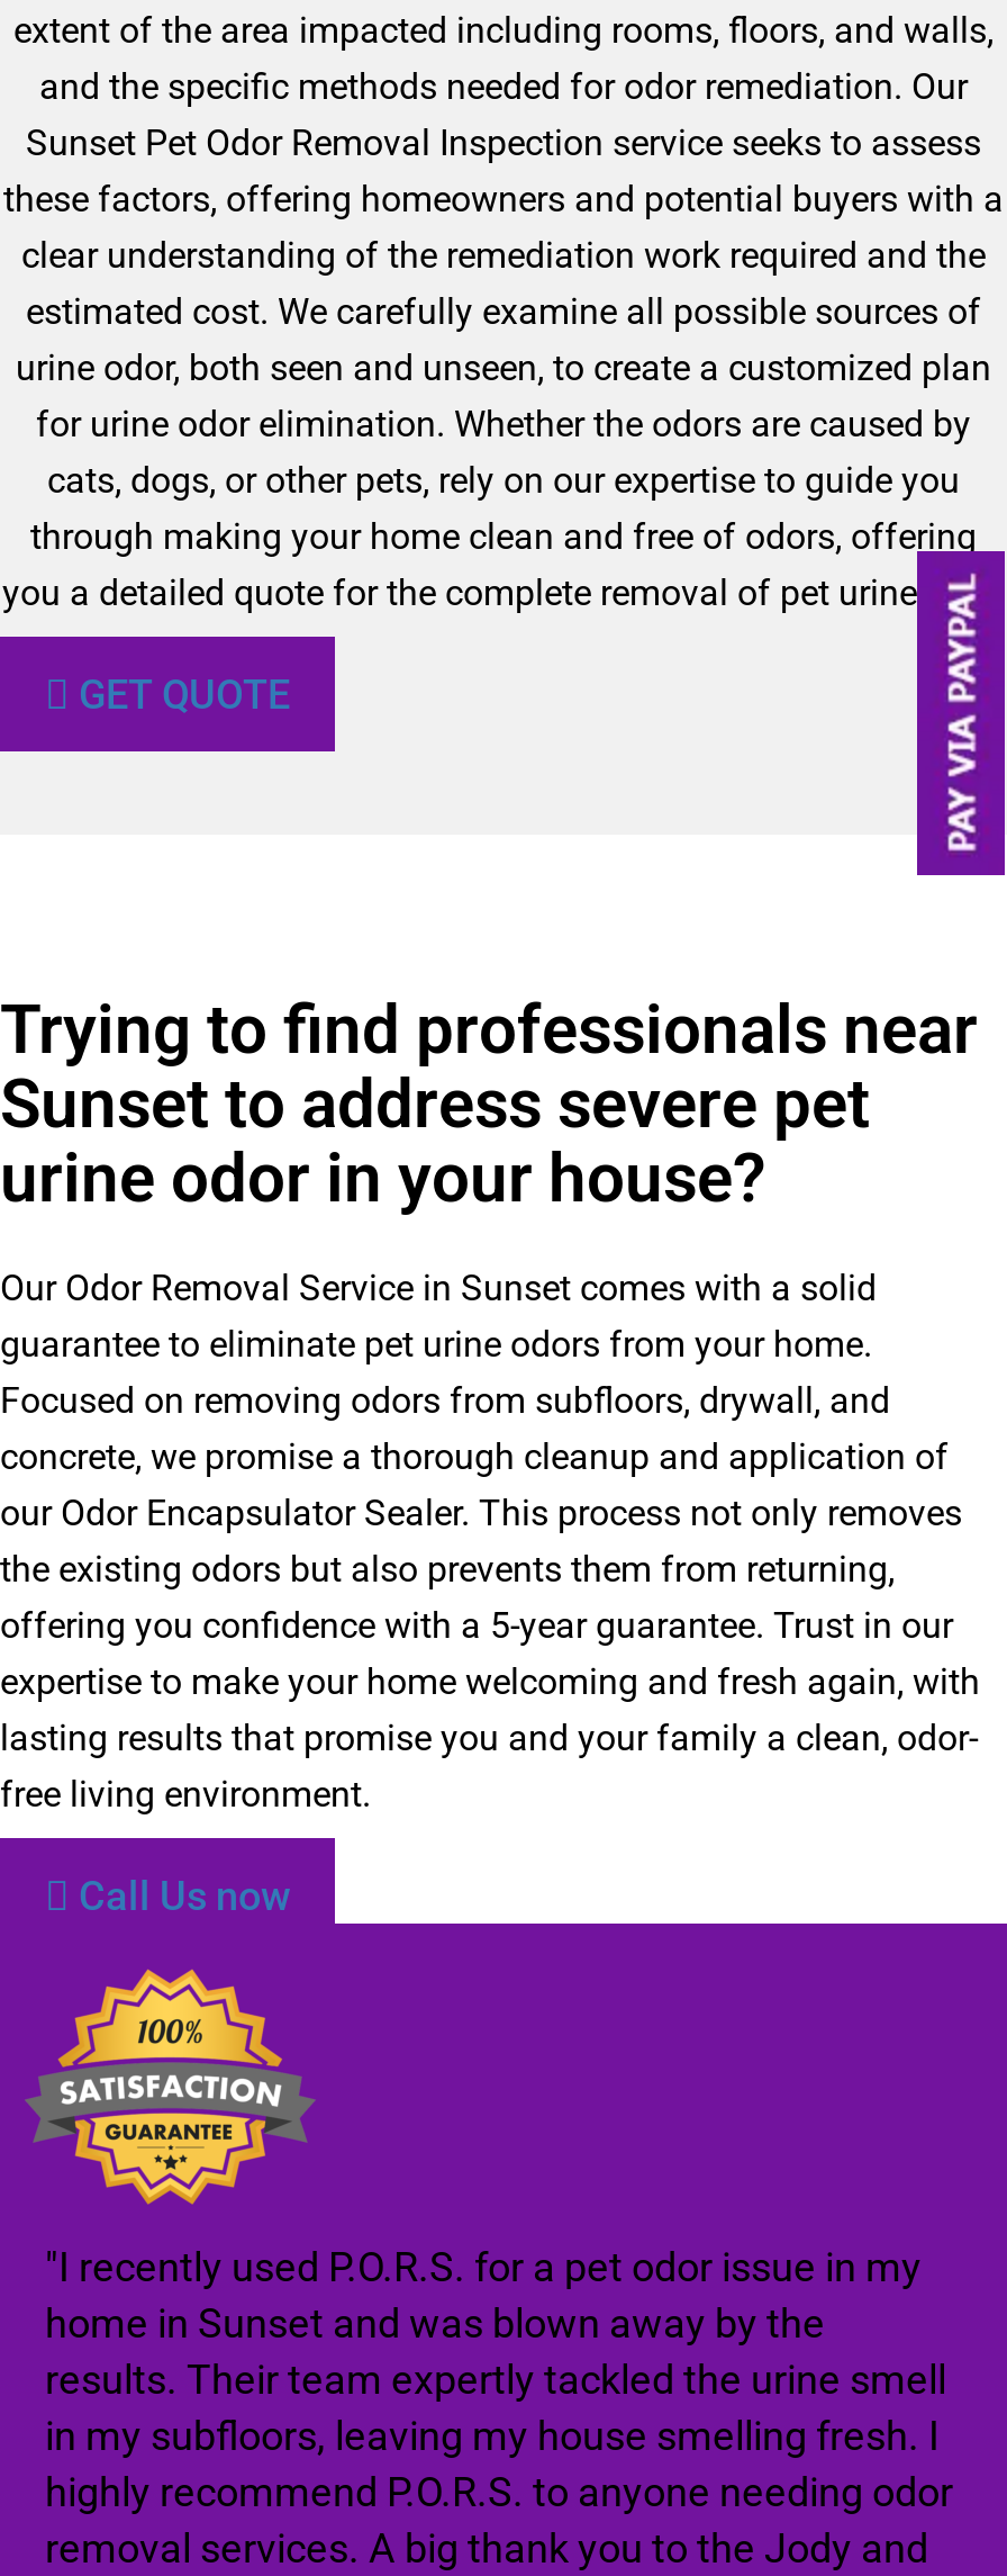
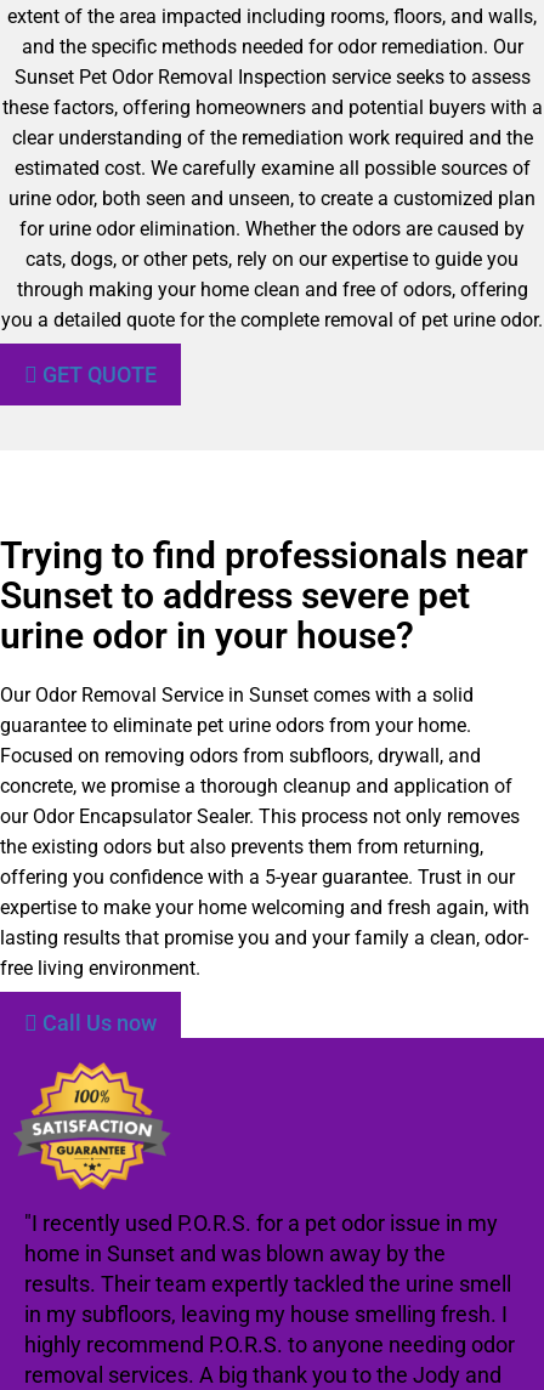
[915,621,1000,877] [image] -> none

